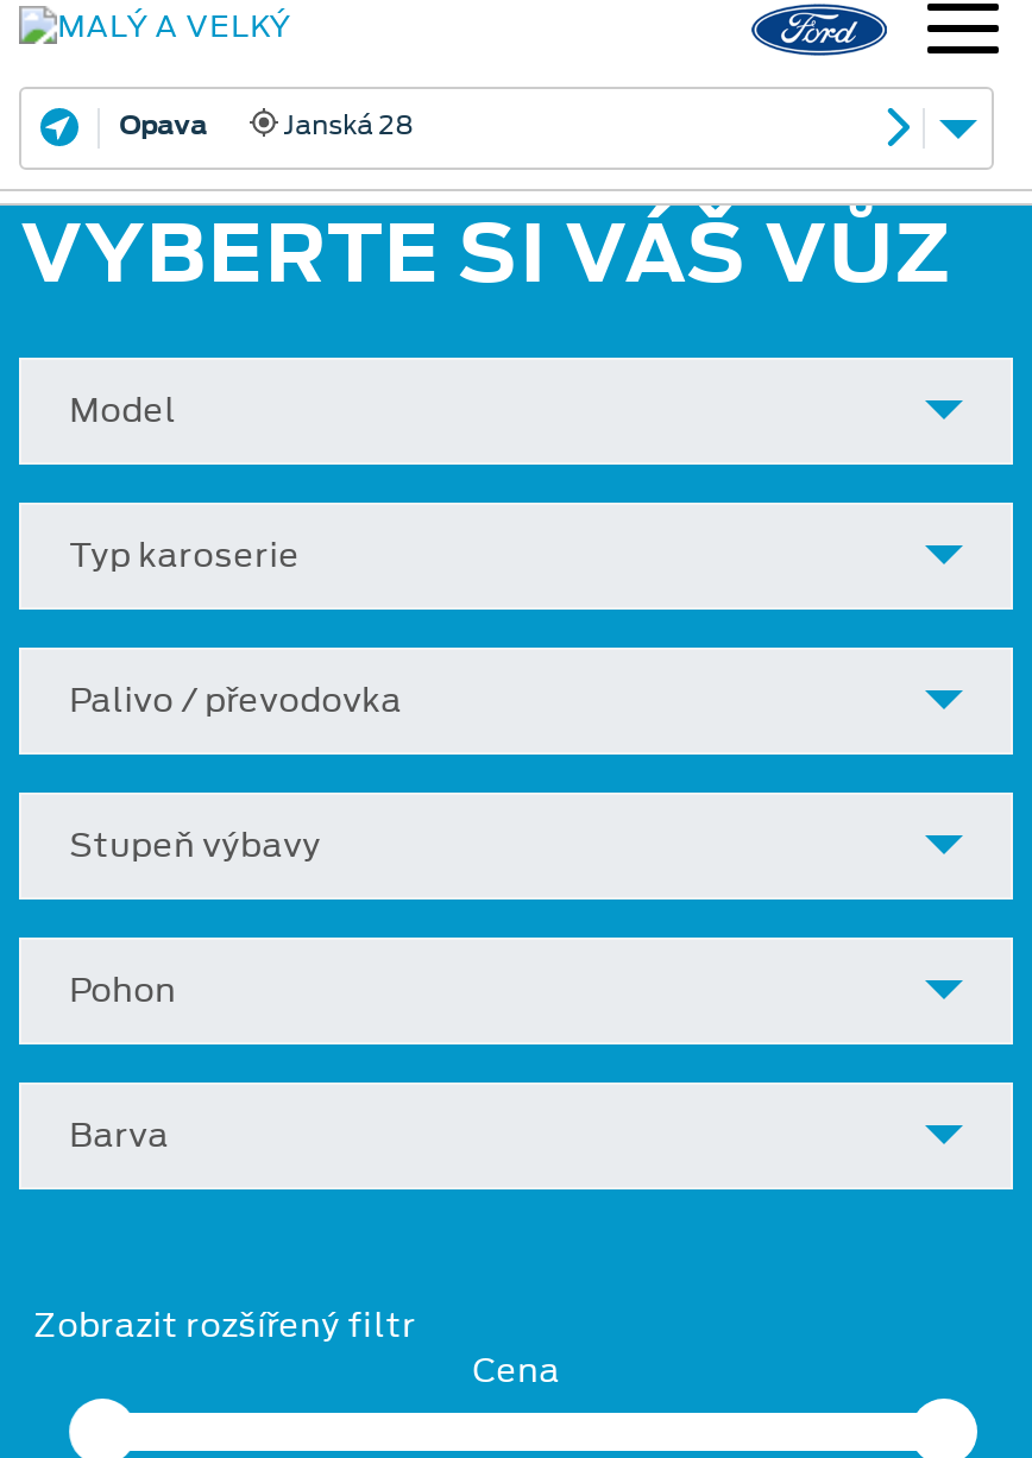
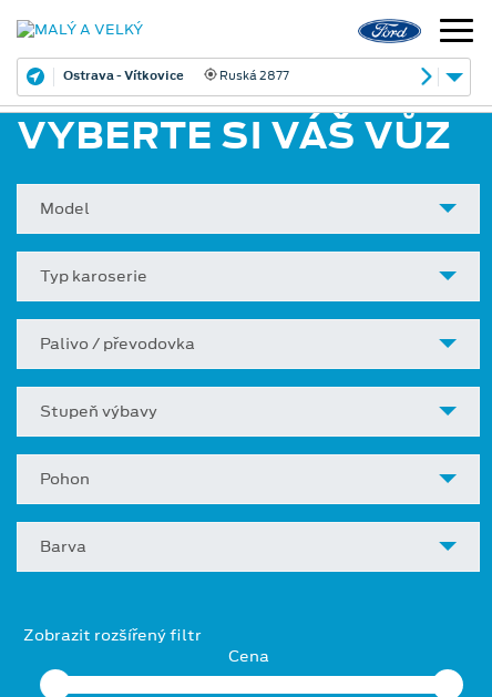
[119,105,414,143] Opava | Janská 28 -> [63,66,289,84] Ostrava - Vítkovice | Ruská 2877

